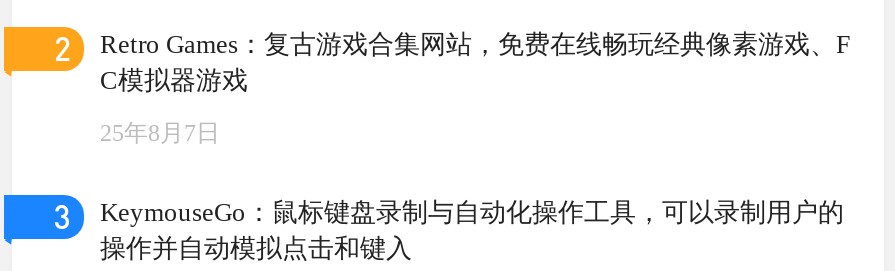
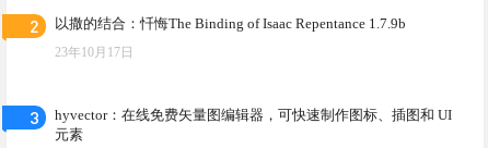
[100,29,850,95] Retro Games：复古游戏合集网站，免费在线畅玩经典像素游戏、F | C模拟器游戏 -> [55,15,406,31] 以撒的结合：忏悔The Binding of Isaac Repentance 1.7.9b
[100,119,220,147] 25年8月7日 -> [55,44,133,60] 23年10月17日
[100,197,844,263] KeymouseGo：鼠标键盘录制与自动化操作工具，可以录制用户的 | 操作并自动模拟点击和键入 -> [55,106,452,142] hyvector：在线免费矢量图编辑器，可快速制作图标、插图和 UI | 元素

